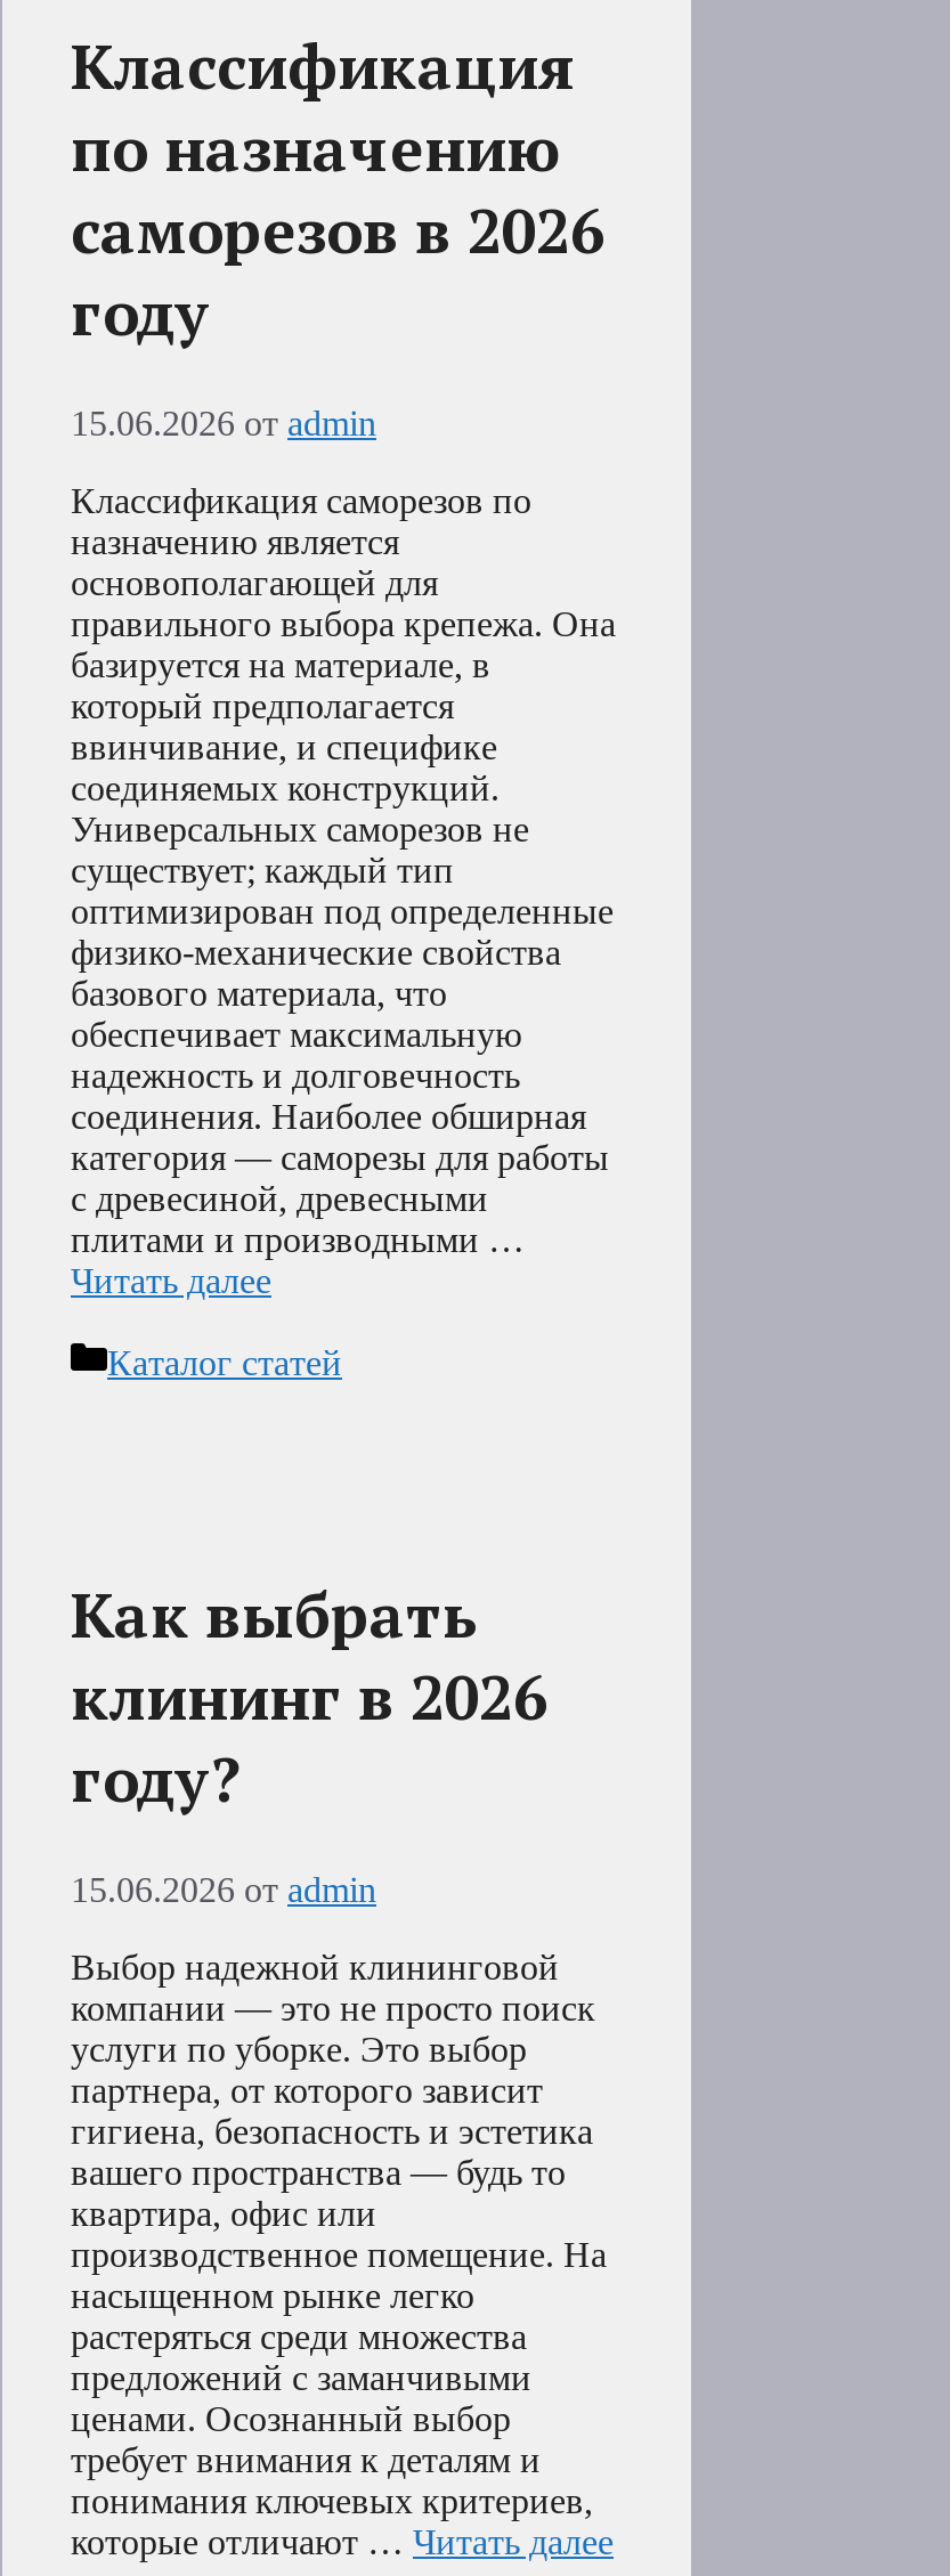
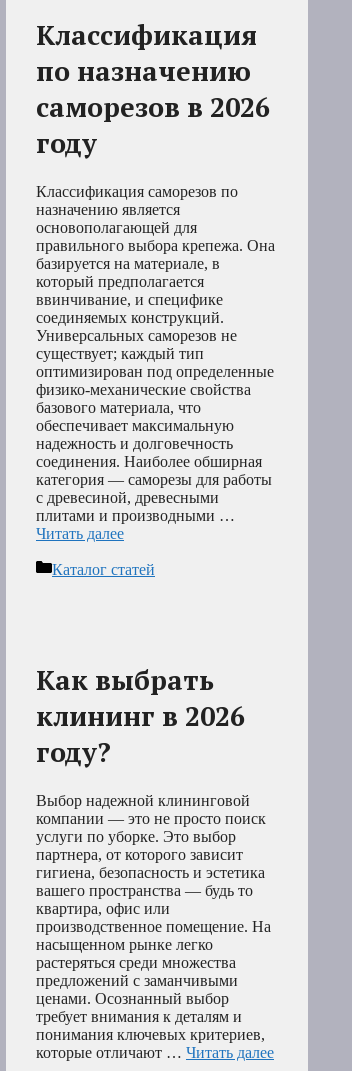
[71,404,376,443] 15.06.2026 от admin -> none
[71,1870,376,1909] 15.06.2026 от admin -> none

